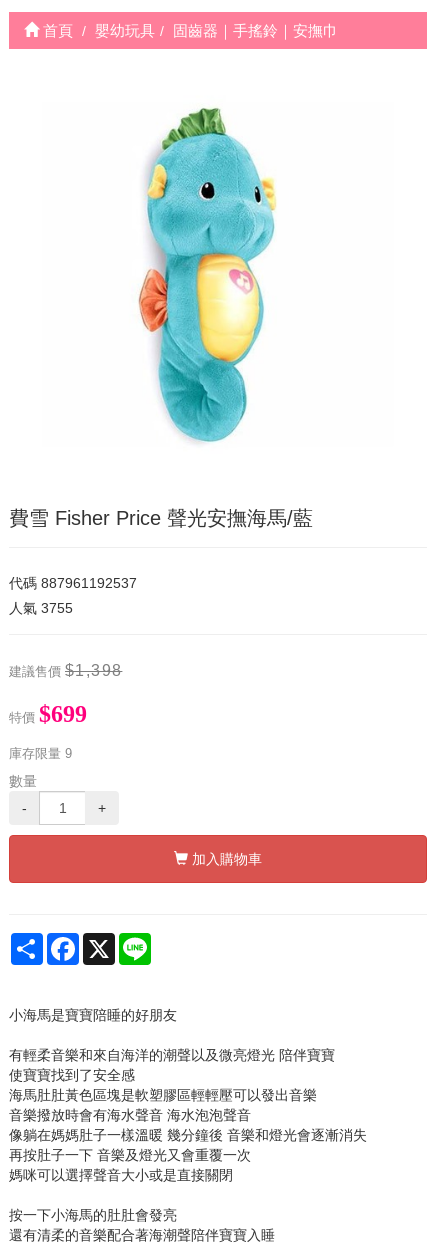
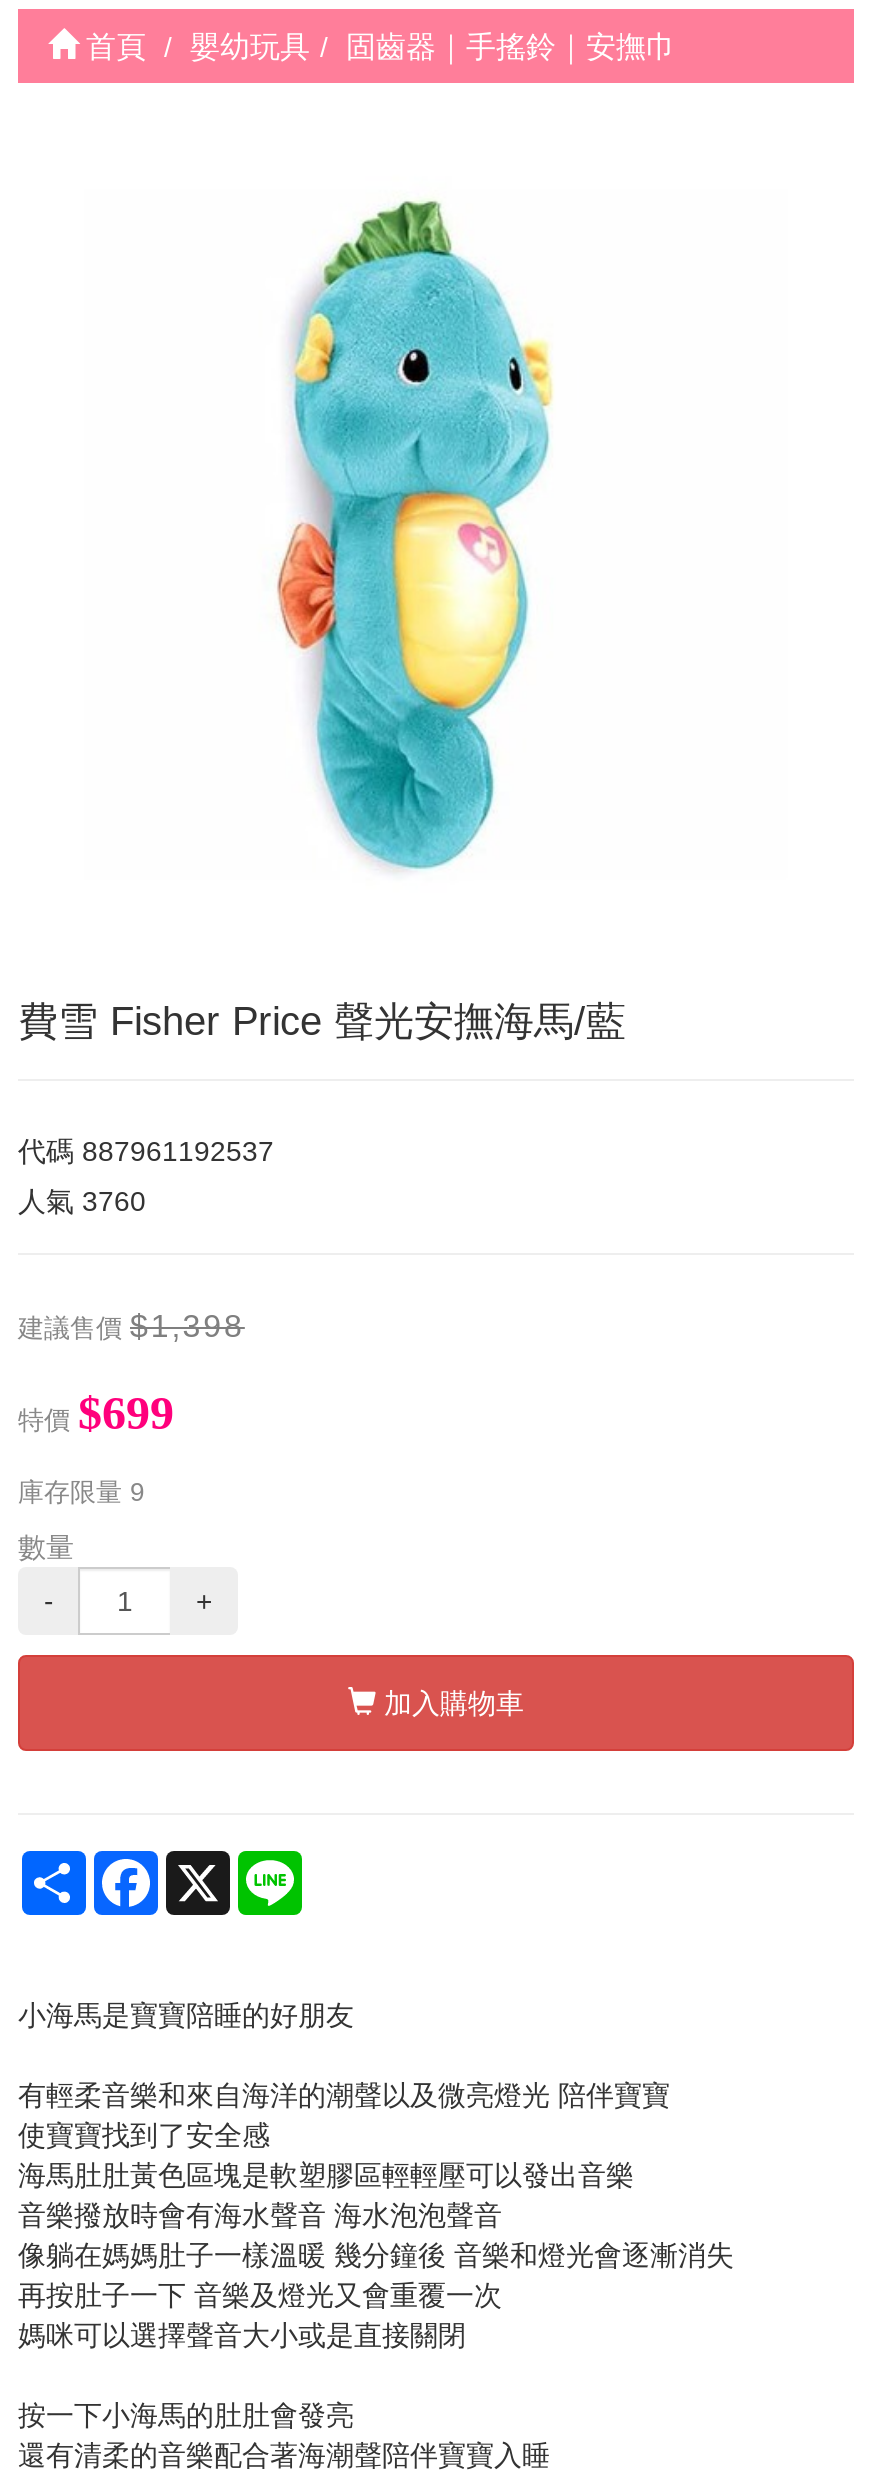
[9,600,73,616] 人氣3755 -> [18,1186,146,1218] 人氣3760

